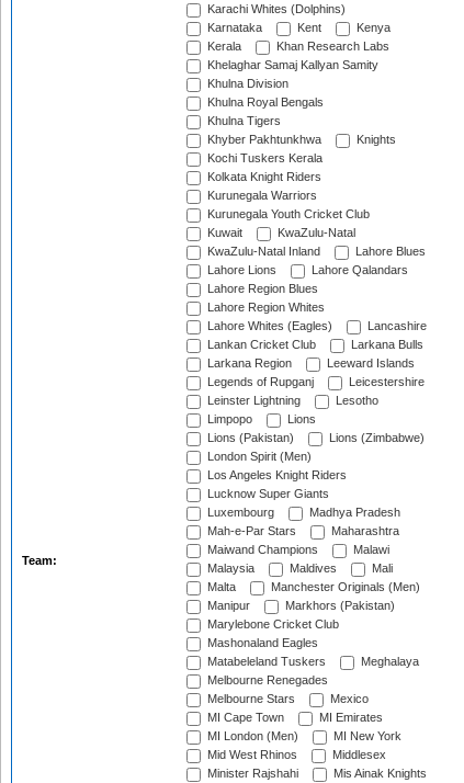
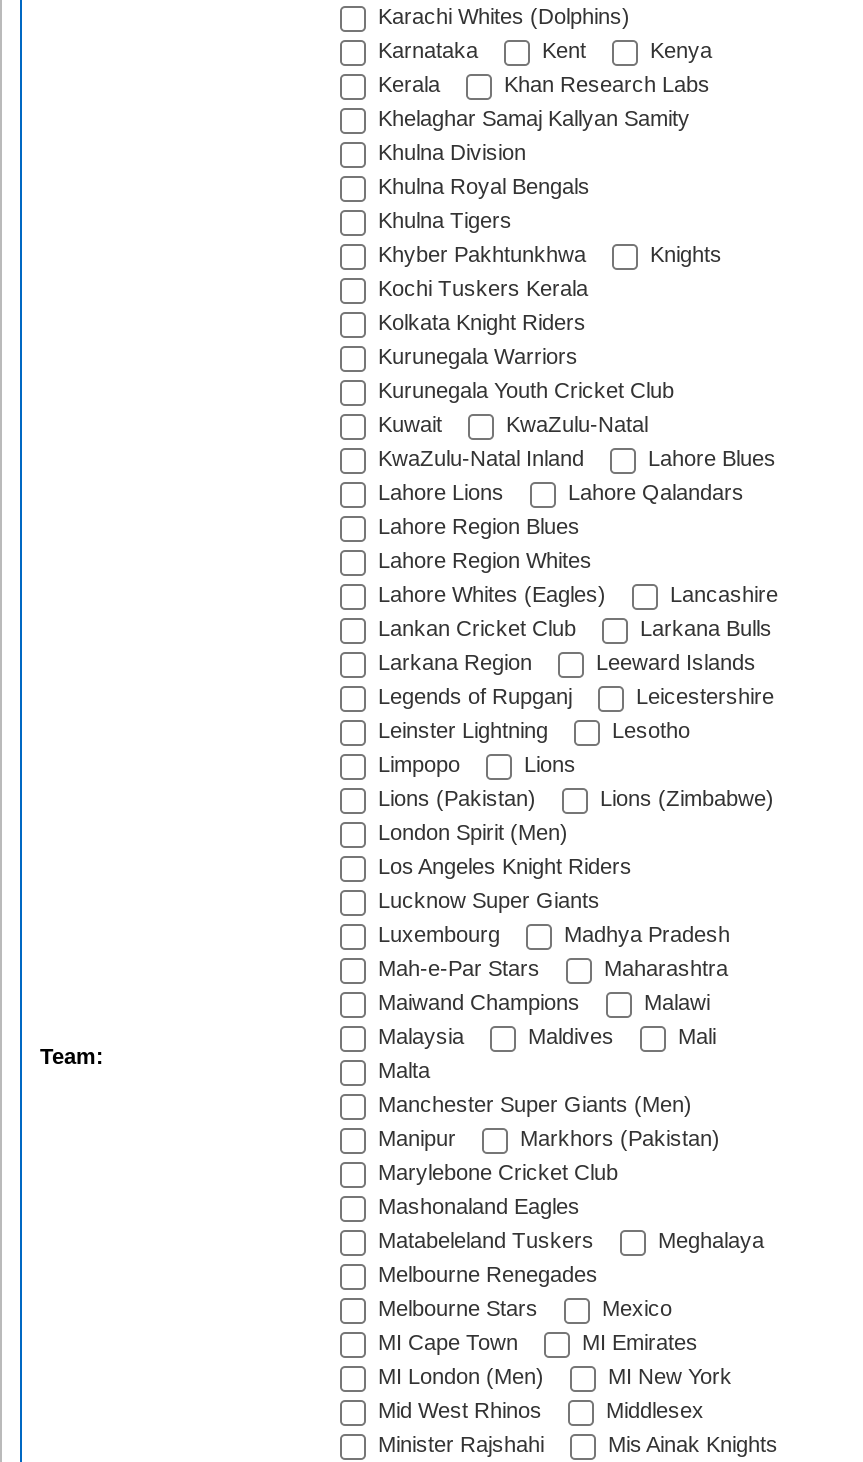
[268,581,420,594] Manchester Originals (Men) -> [372,1093,692,1117] Manchester Super Giants (Men)

